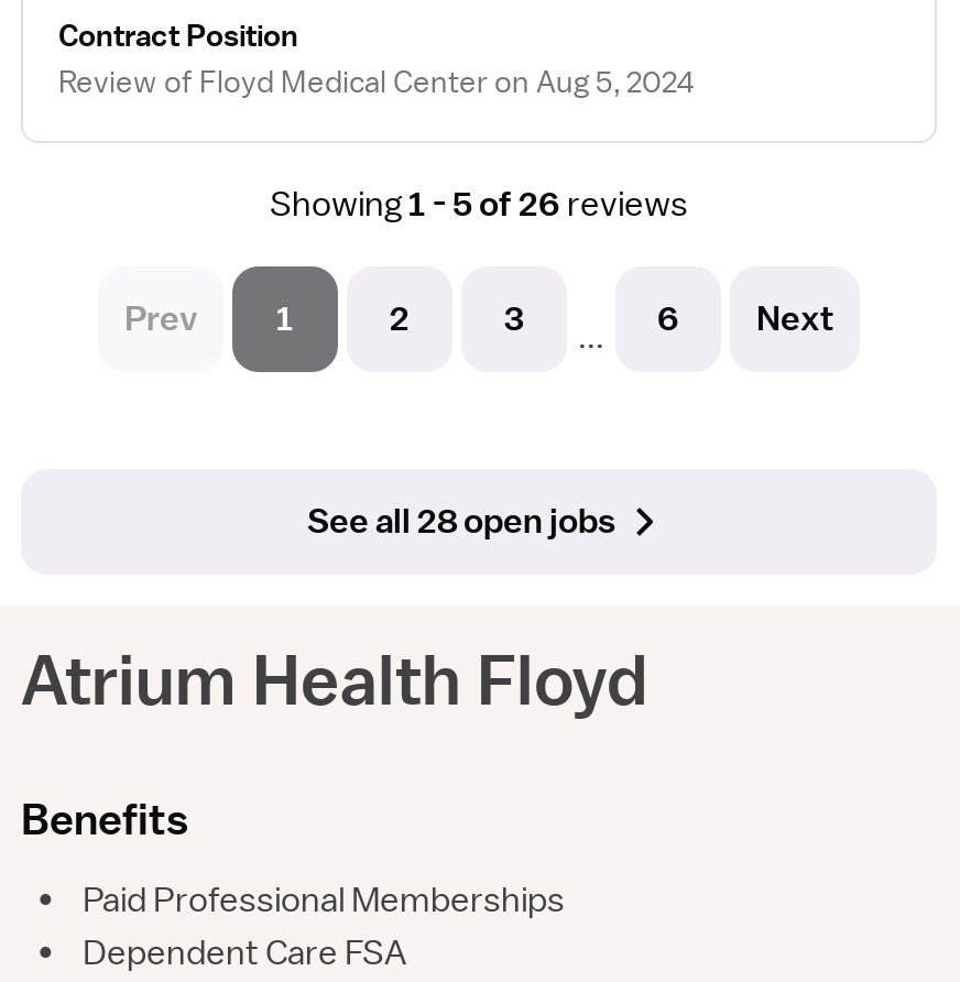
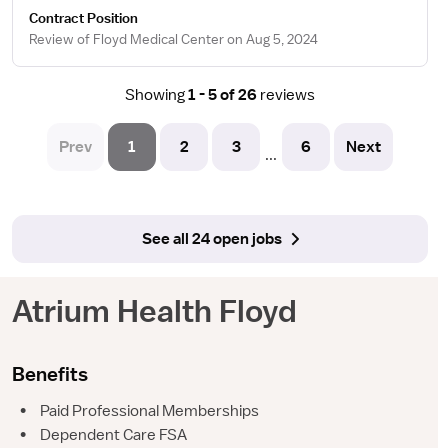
[307,500,615,544] See all 28 open jobs -> [142,229,282,249] See all 24 open jobs

